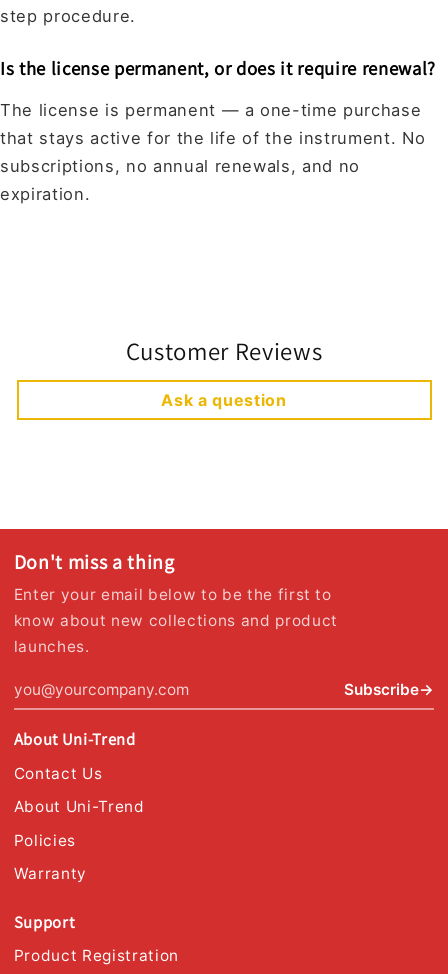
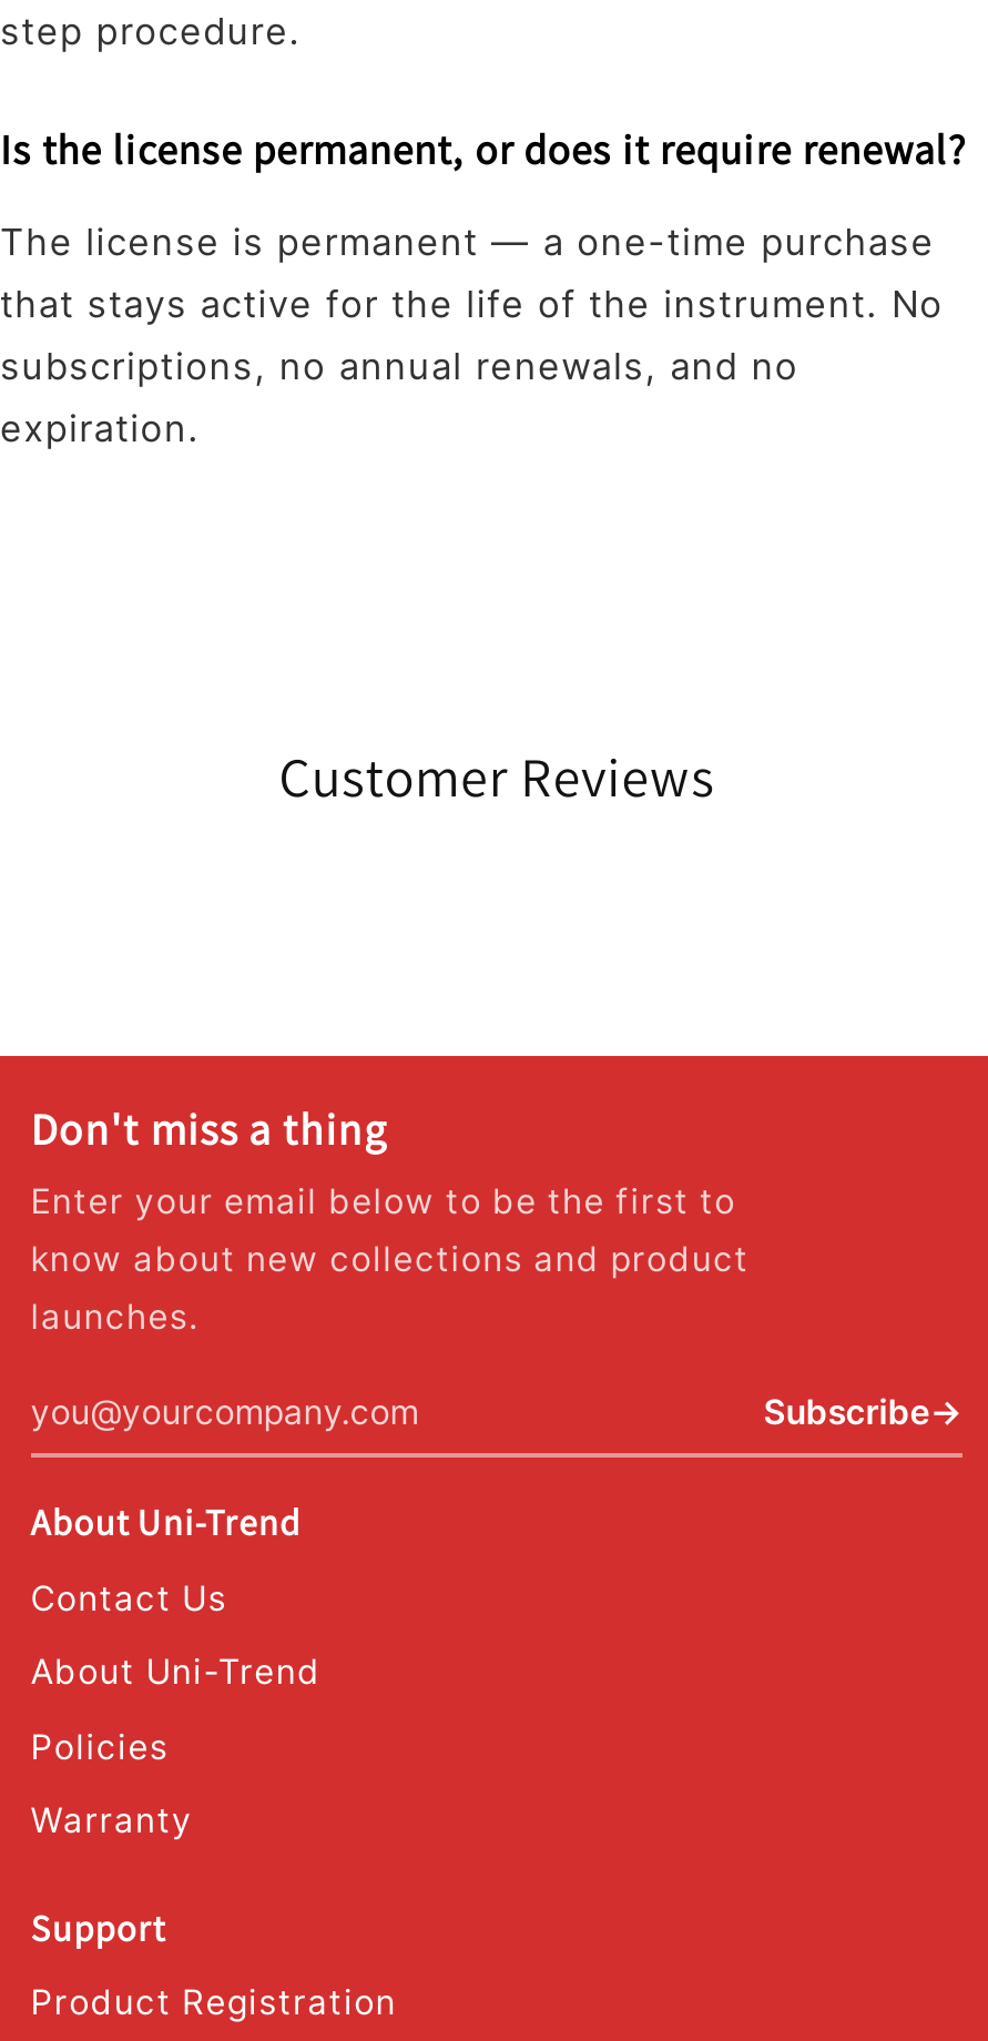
[161,390,287,410] Ask a question -> none

